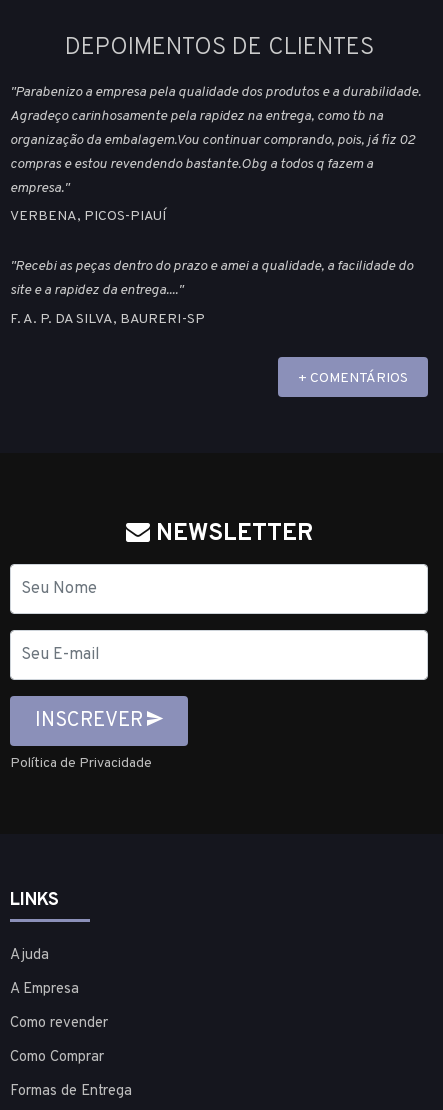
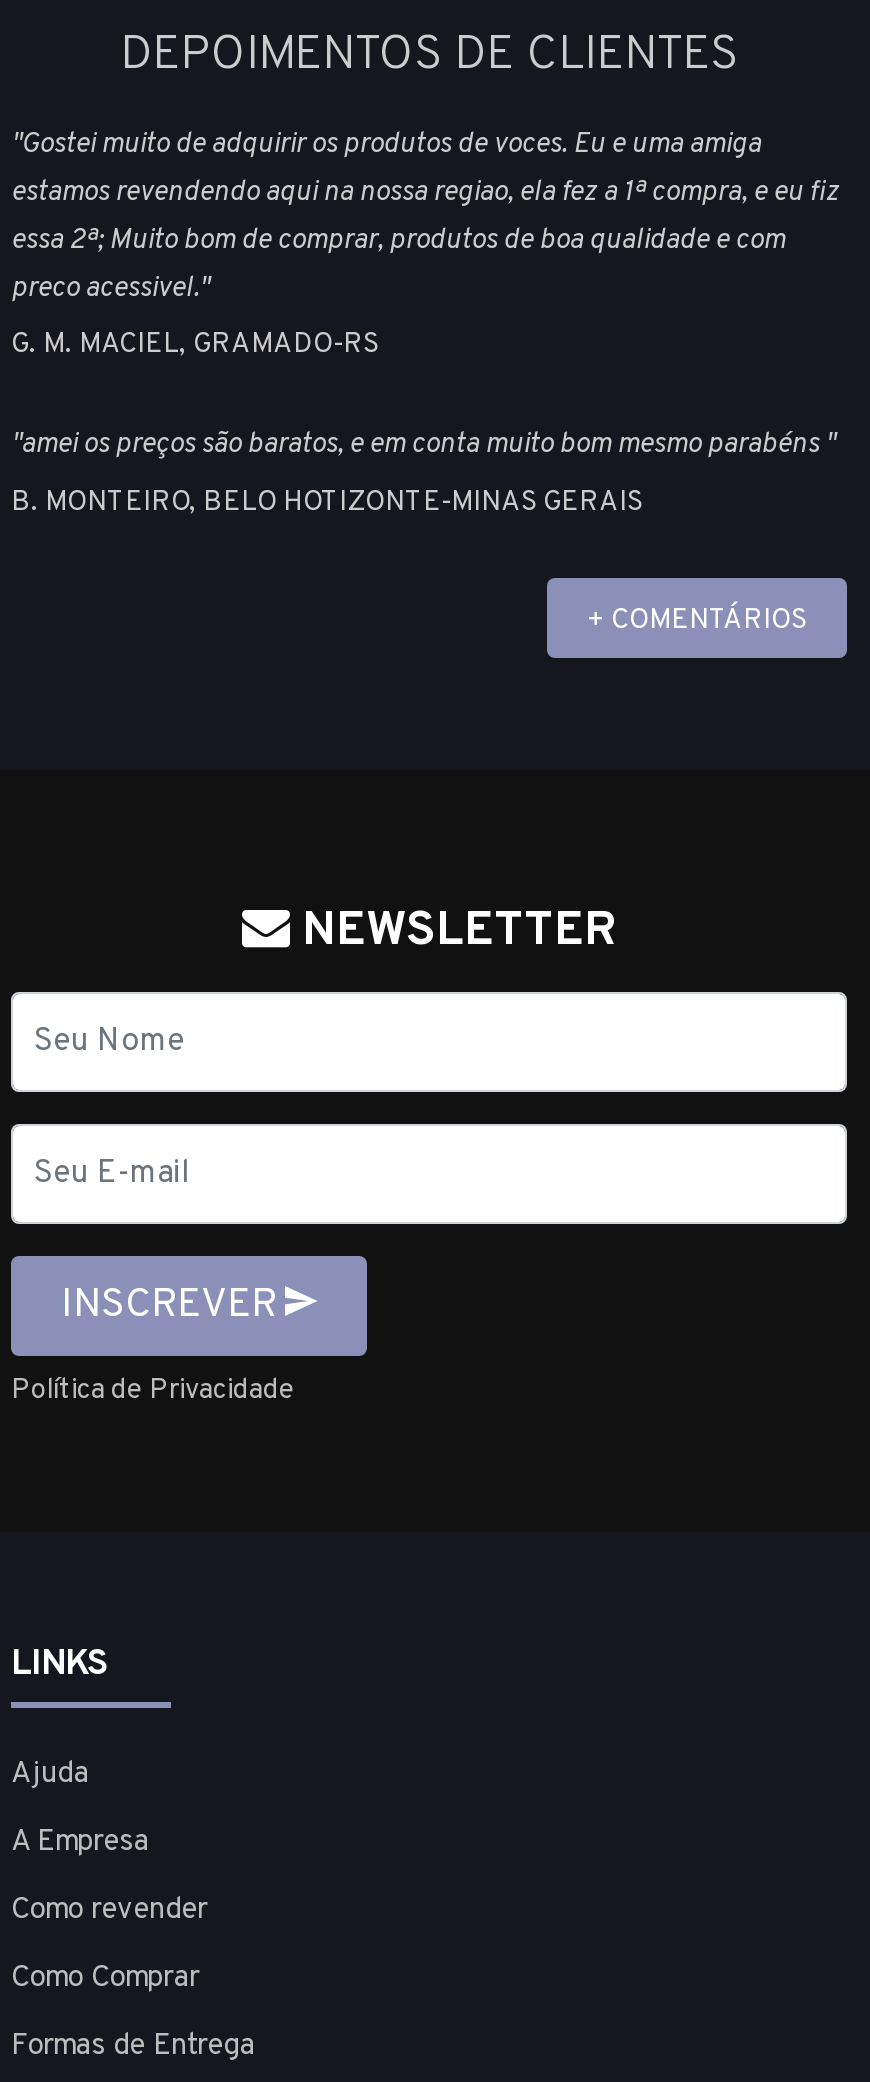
[10,84,421,197] "Parabenizo a empresa pela qualidade dos produtos e a durabilidade. | Agradeço carinhosamente pela rapidez na entrega, como tb na | organização da embalagem.Vou continuar comprando, pois, já fiz 02 | compras e estou revendendo bastante.Obg a todos q fazem a | empresa." -> [11,127,839,305] "Gostei muito de adquirir os produtos de voces. Eu e uma amiga | estamos revendendo aqui na nossa regiao, ela fez a 1ª compra, e eu fiz | essa 2ª; Muito bom de comprar, produtos de boa qualidade e com | preco acessivel."
[10,208,166,225] VERBENA, PICOS-PIAUÍ -> [11,329,379,363] G. M. MACIEL, GRAMADO-RS
[10,258,413,299] "Recebi as peças dentro do prazo e amei a qualidade, a facilidade do | site e a rapidez da entrega...." -> [11,428,835,462] "amei os preços são baratos, e em conta muito bom mesmo parabéns "
[10,311,205,328] F. A. P. DA SILVA, BAURERI-SP -> [11,486,643,520] B. MONTEIRO, BELO HOTIZONTE-MINAS GERAIS

